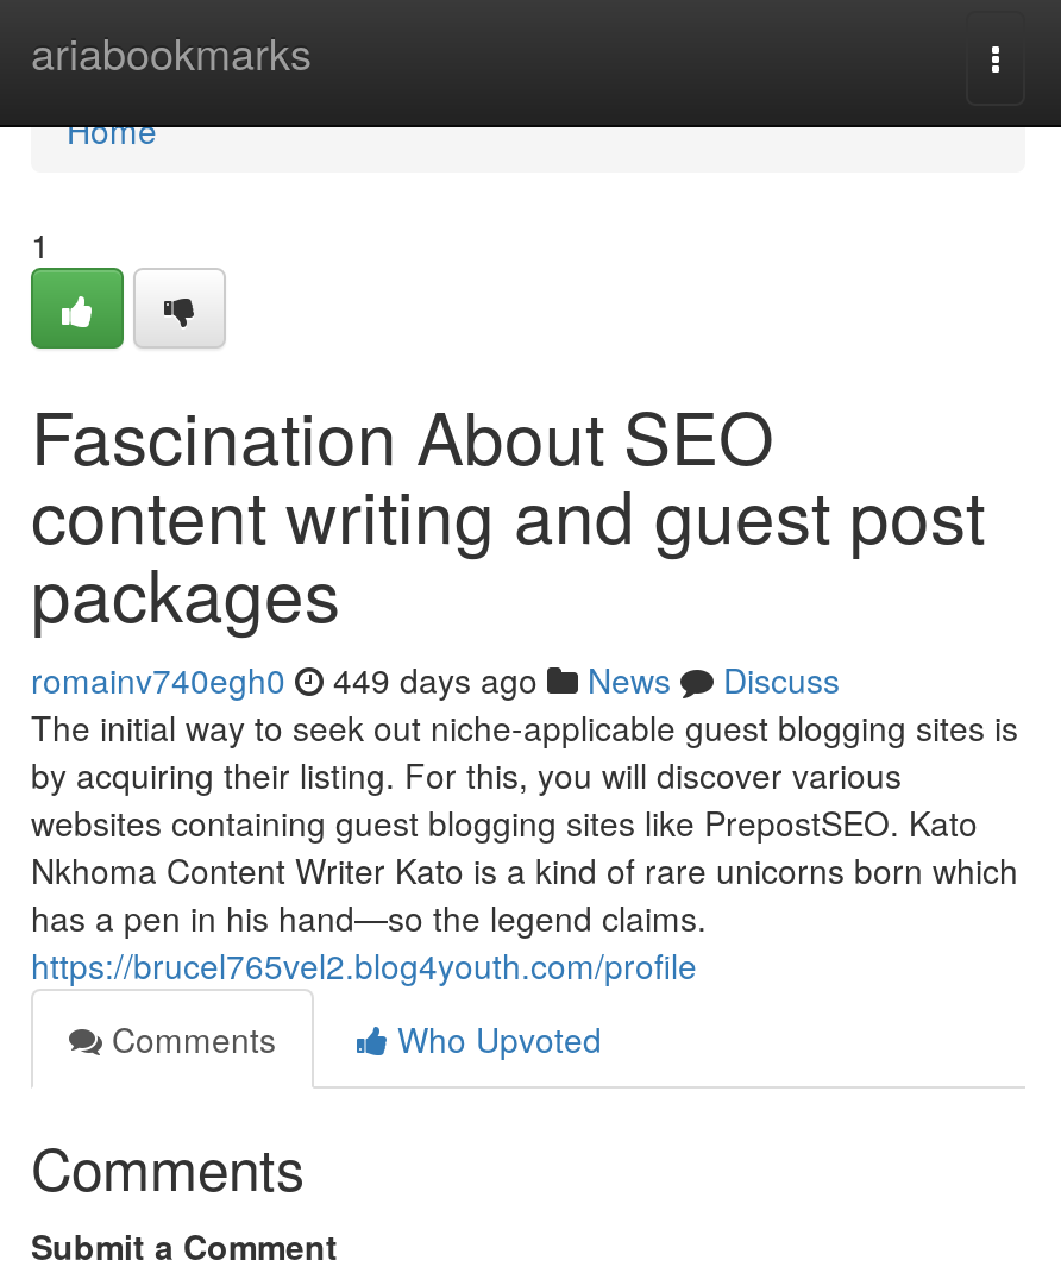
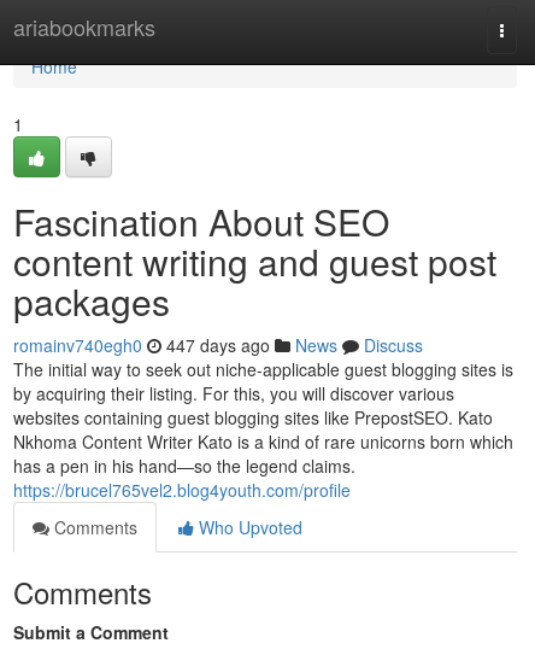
[31,656,840,703] romainv740egh0 449 days ago News Discuss -> [13,333,423,357] romainv740egh0 447 days ago News Discuss

